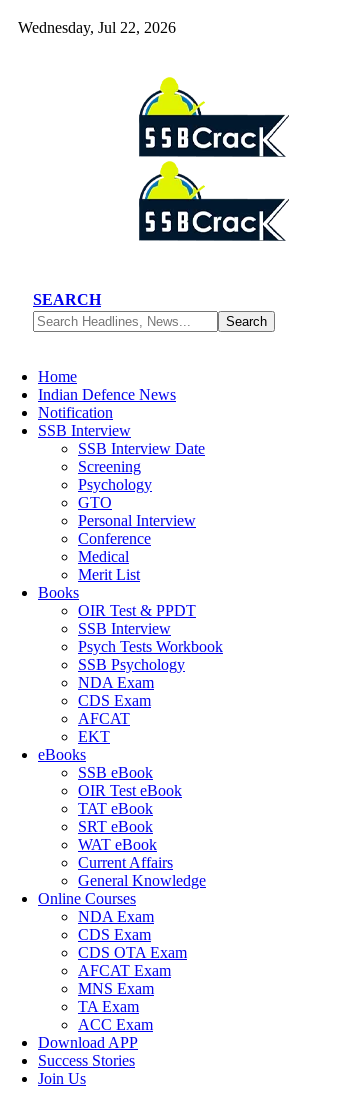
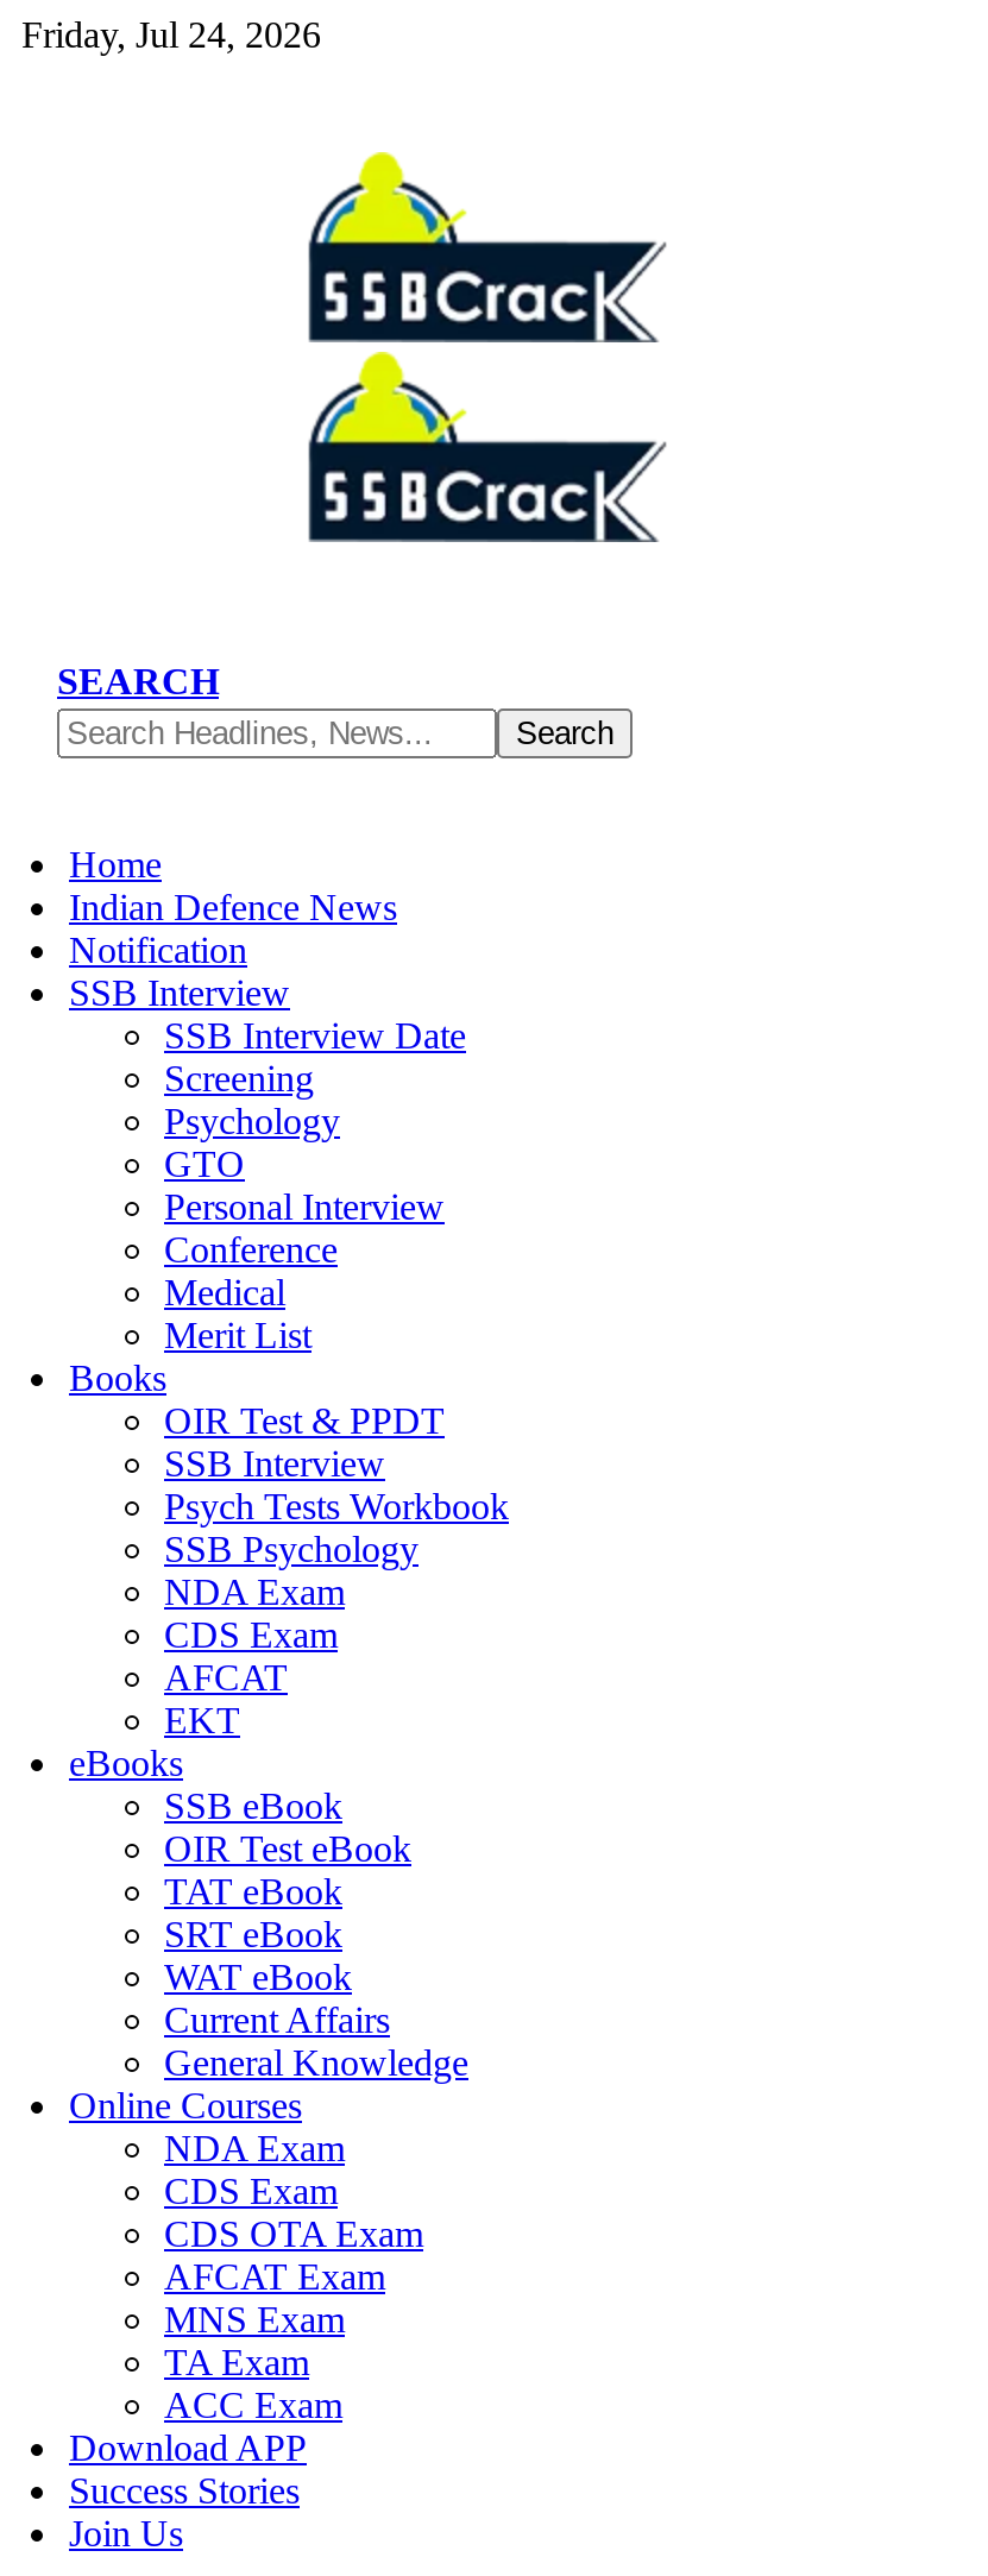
[18,19,176,36] Wednesday, Jul 22, 2026 -> [21,14,321,55] Friday, Jul 24, 2026

